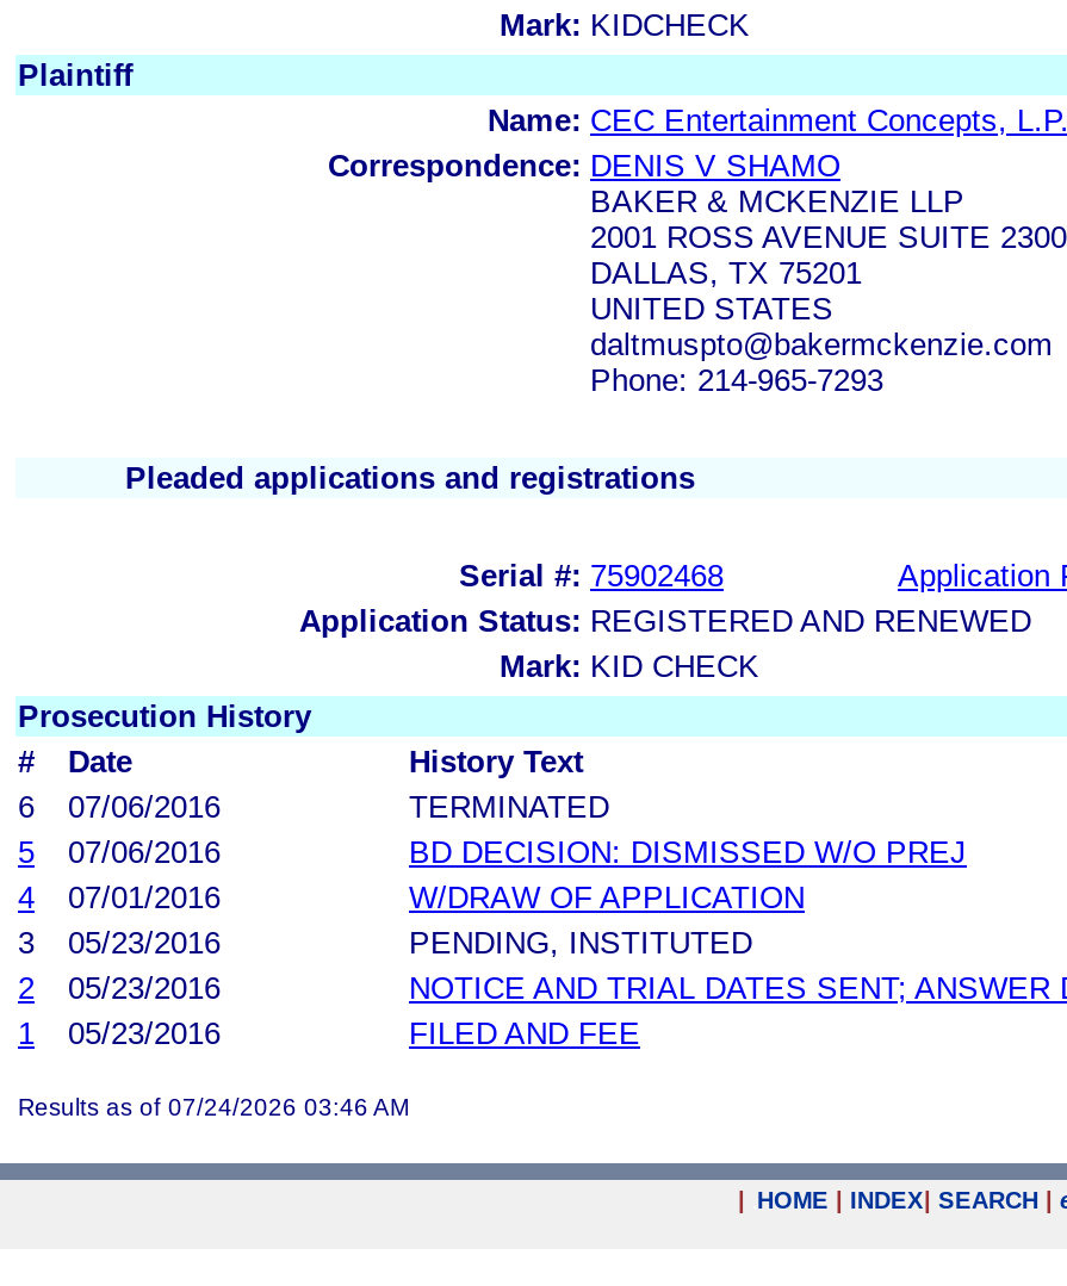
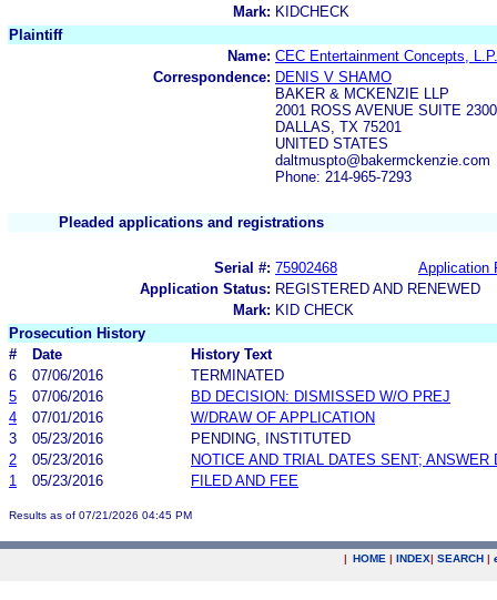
[18,1094,409,1120] Results as of 07/24/2026 03:46 AM -> [9,509,192,521] Results as of 07/21/2026 04:45 PM

